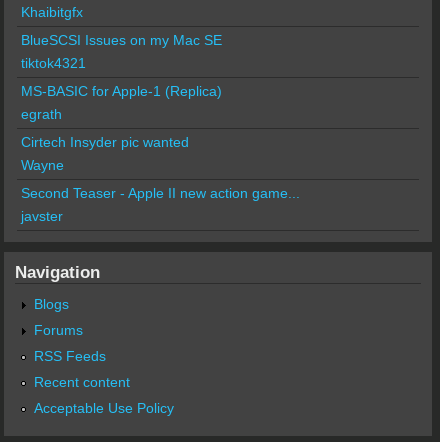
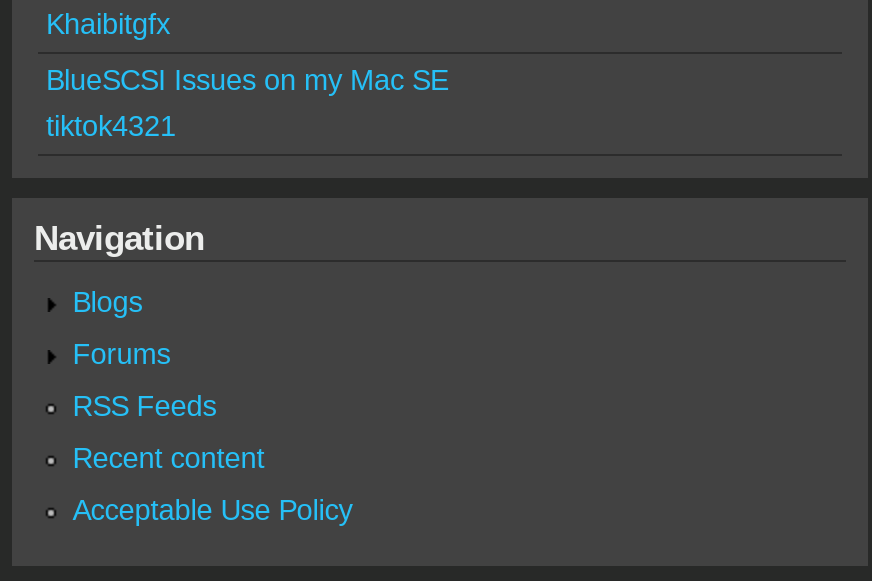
[21,82,300,223] MS-BASIC for Apple-1 (Replica) | egrath | Cirtech Insyder pic wanted | Wayne | Second Teaser - Apple II new action game... | javster -> none

